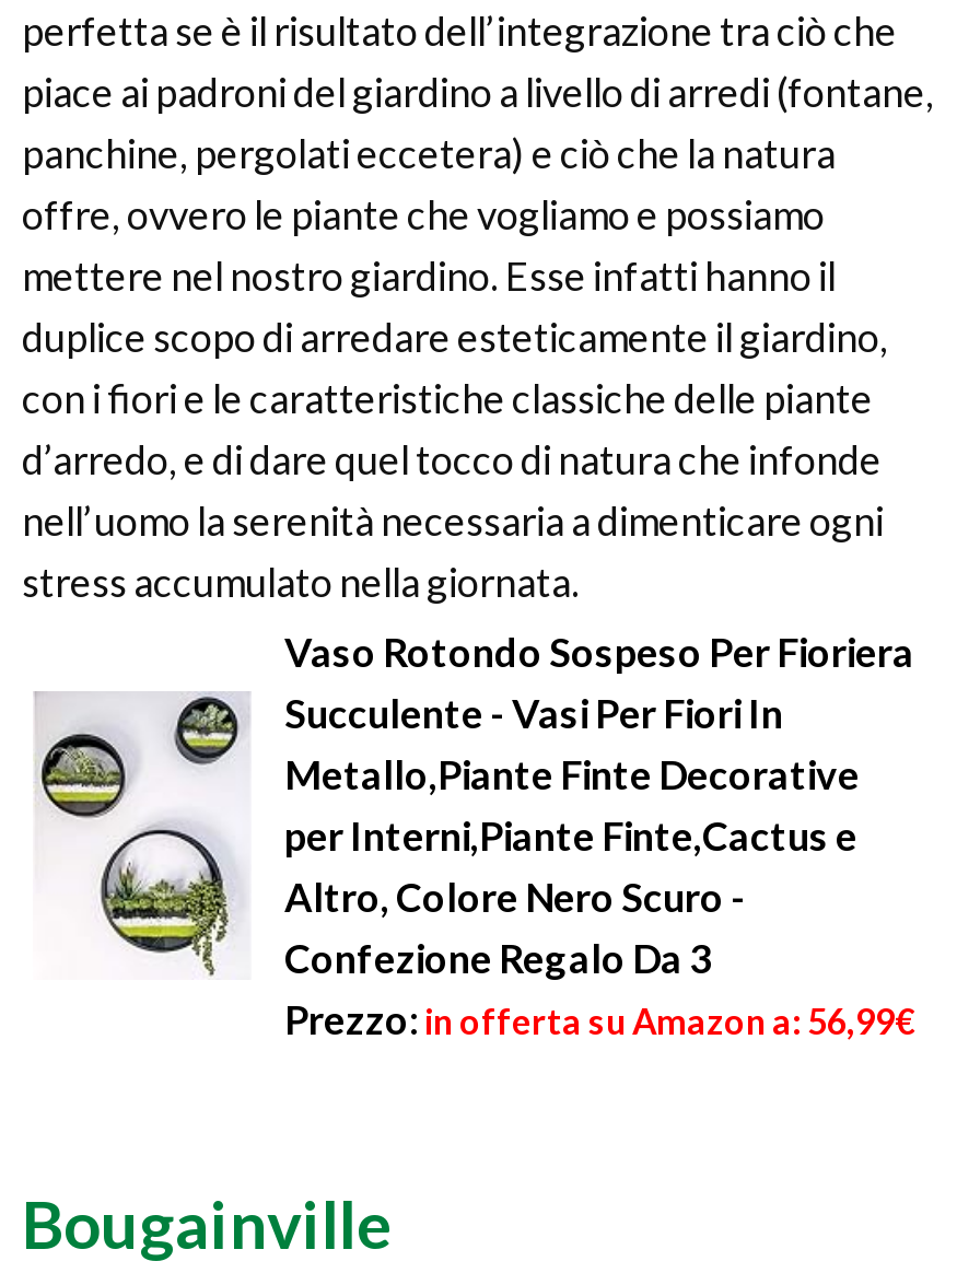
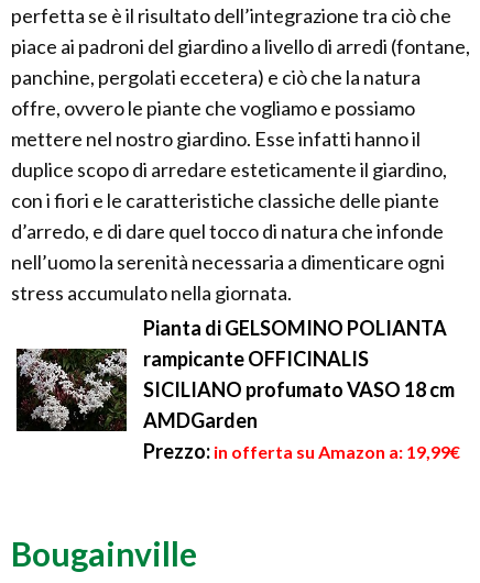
[33,628,914,1043] [image] | Vaso Rotondo Sospeso Per Fioriera | Succulente - Vasi Per Fiori In | Metallo,Piante Finte Decorative | per Interni,Piante Finte,Cactus e | Altro, Colore Nero Scuro - | Confezione Regalo Da 3 | Prezzo: in offerta su Amazon a: 56,99€ -> [15,316,460,463] [image] | Pianta di GELSOMINO POLIANTA | rampicante OFFICINALIS | SICILIANO profumato VASO 18 cm | AMDGarden | Prezzo: in offerta su Amazon a: 19,99€

